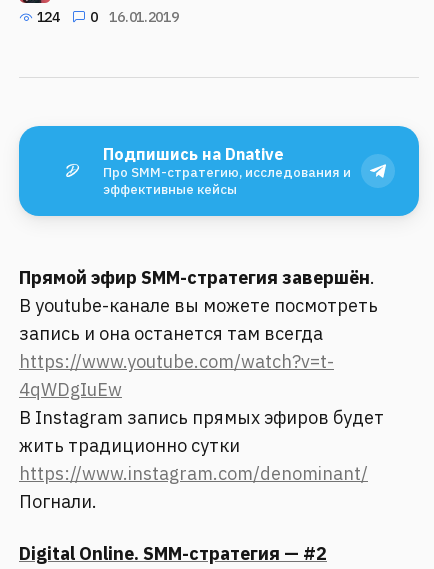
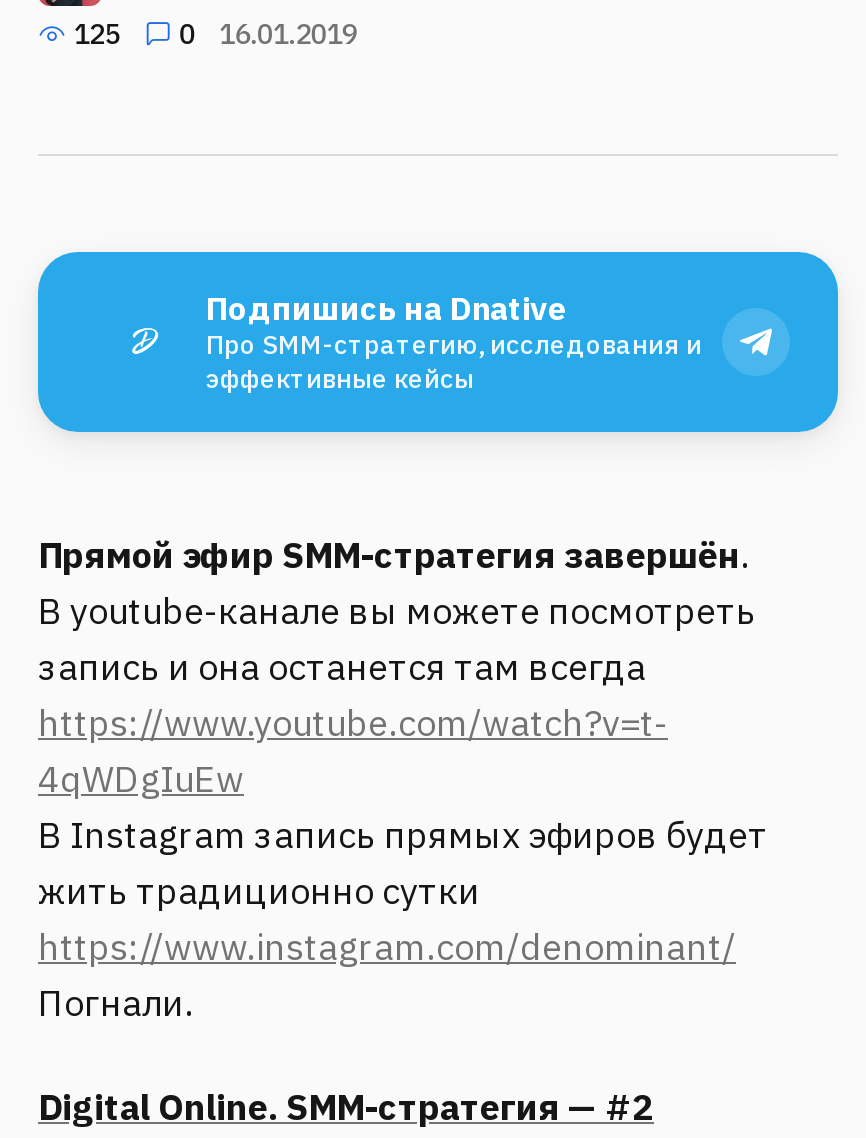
[37,8,179,26] 124 0 16.01.2019 -> [73,16,357,52] 125 0 16.01.2019

